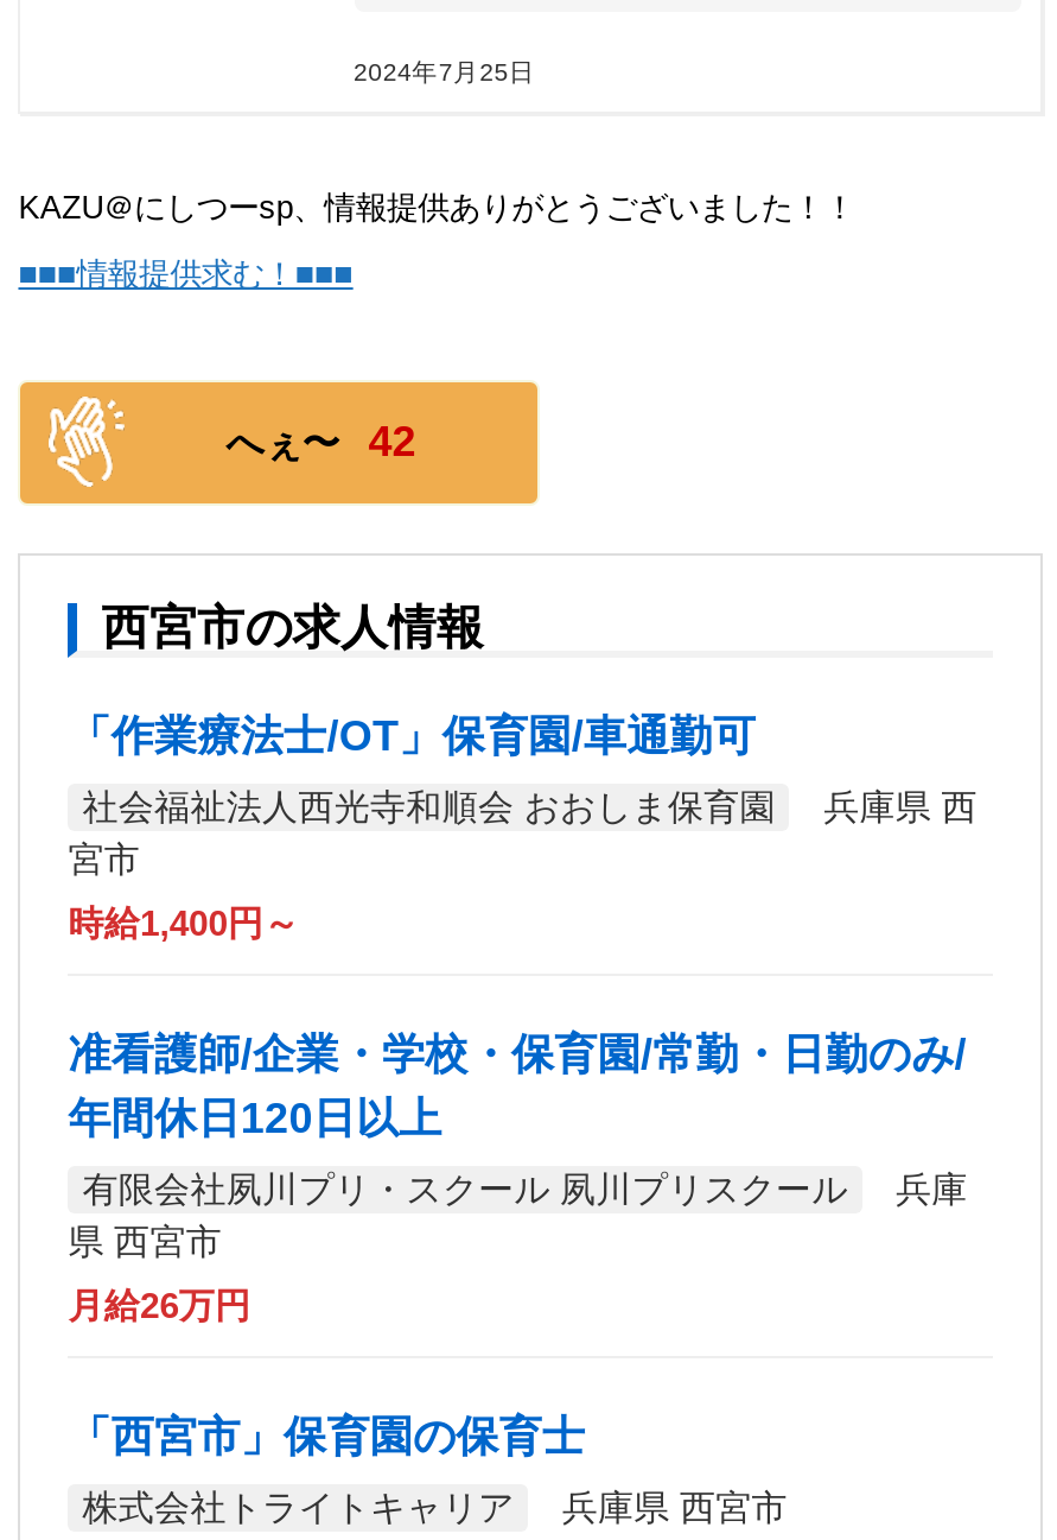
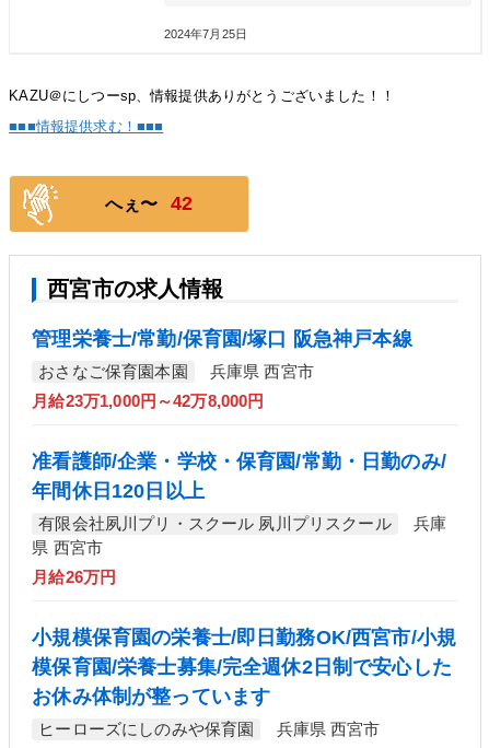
[68,711,756,759] 「作業療法士/OT」保育園/車通勤可 -> [32,329,412,350] 管理栄養士/常勤/保育園/塚口 阪急神戸本線
[68,787,977,877] 社会福祉法人西光寺和順会 おおしま保育園 | 兵庫県 西 | 宮市 -> [39,364,314,381] おさなご保育園本園 | 兵庫県 西宮市
[68,904,299,942] 時給1,400円～ -> [32,393,264,411] 月給23万1,000円～42万8,000円
moved [68,1029,968,1324] -> [32,451,447,587]: 准看護師/企業・学校・保育園/常勤・日勤のみ/ | 年間休日120日以上 | 有限会社夙川プリ・スクール 夙川プリスクール | 兵庫 | 県 西宮市 | 月給26万円
[68,1412,585,1459] 「西宮市」保育園の保育士 -> [32,627,456,708] 小規模保育園の栄養士/即日勤務OK/西宮市/小規 | 模保育園/栄養士募集/完全週休2日制で安心した | お休み体制が整っています
[82,1488,514,1526] 株式会社トライトキャリア -> [39,721,254,739] ヒーローズにしのみや保育園

